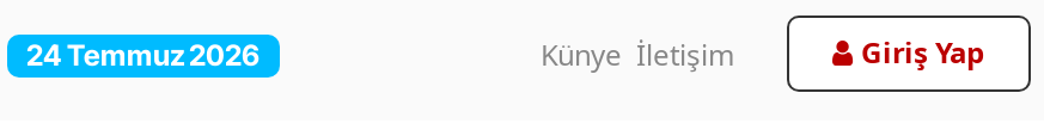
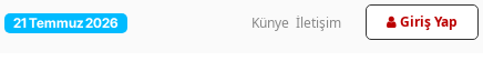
[26,37,261,73] 24 Temmuz 2026 -> [13,14,119,31] 21 Temmuz 2026

